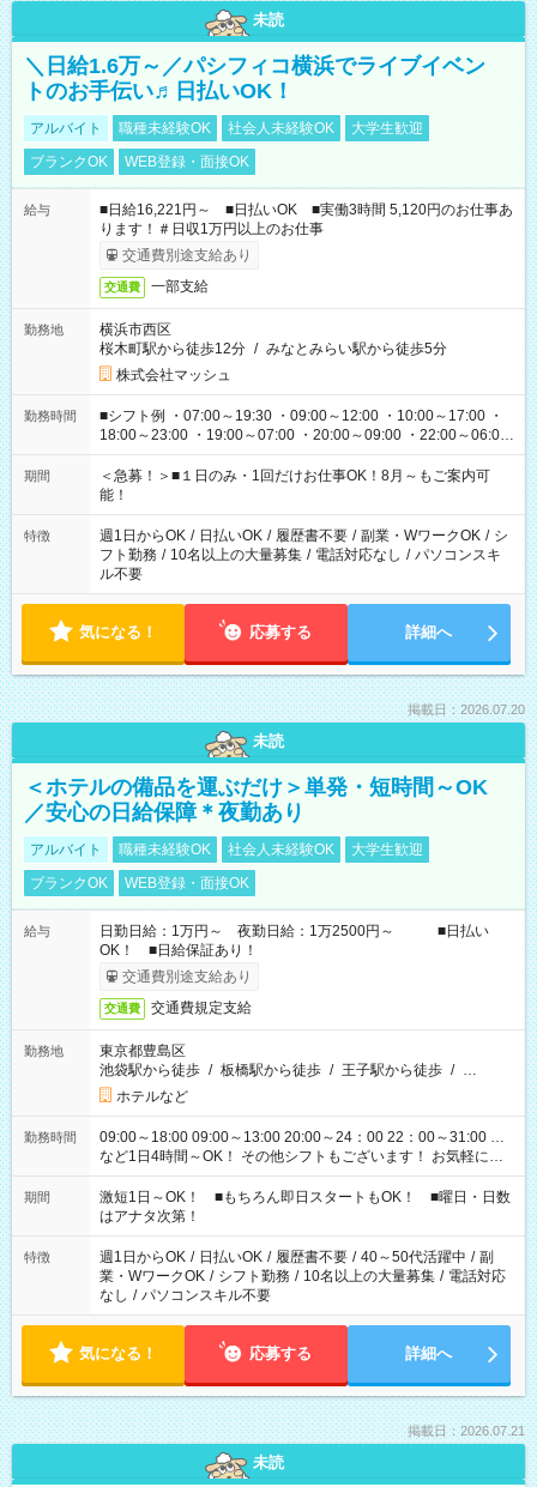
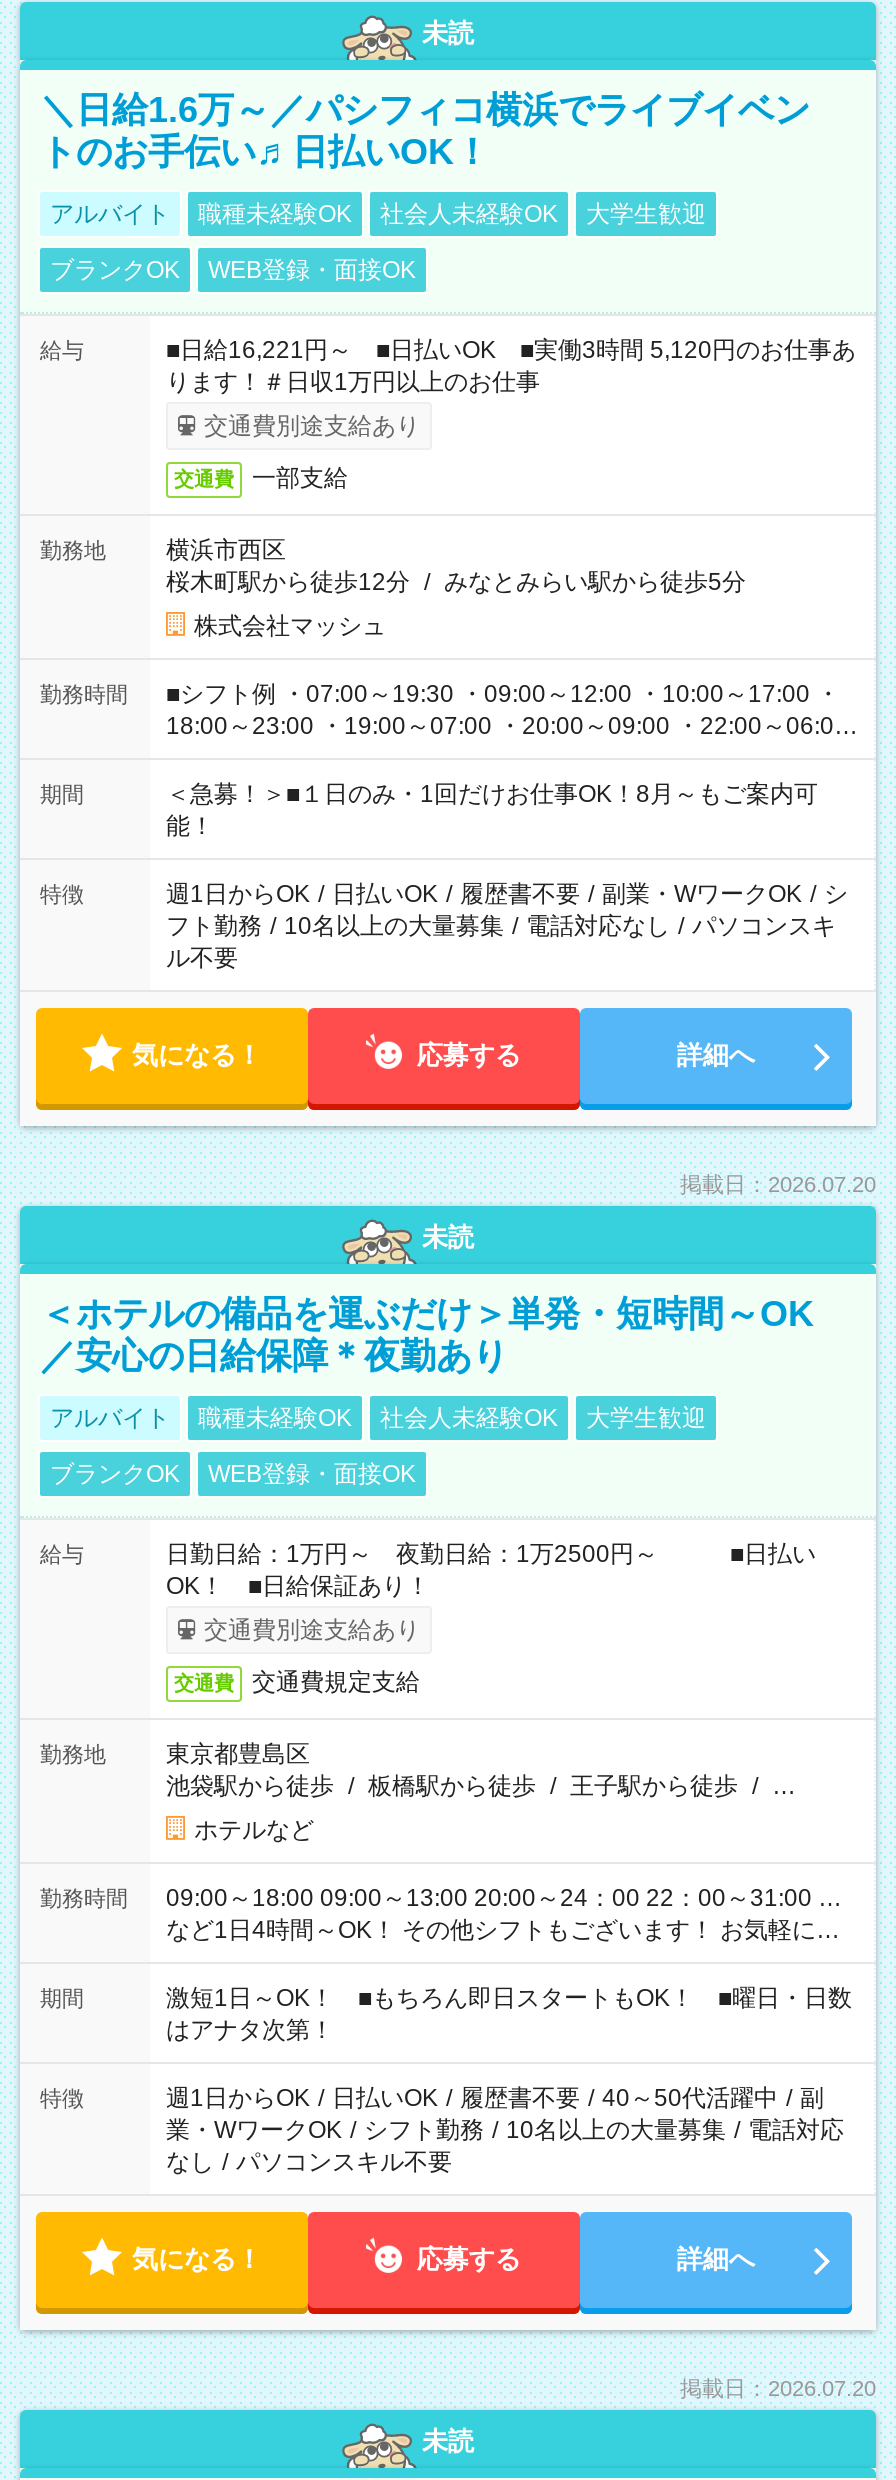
[408,1423,525,1438] 掲載日：2026.07.21 -> [680,2376,876,2400] 掲載日：2026.07.20

